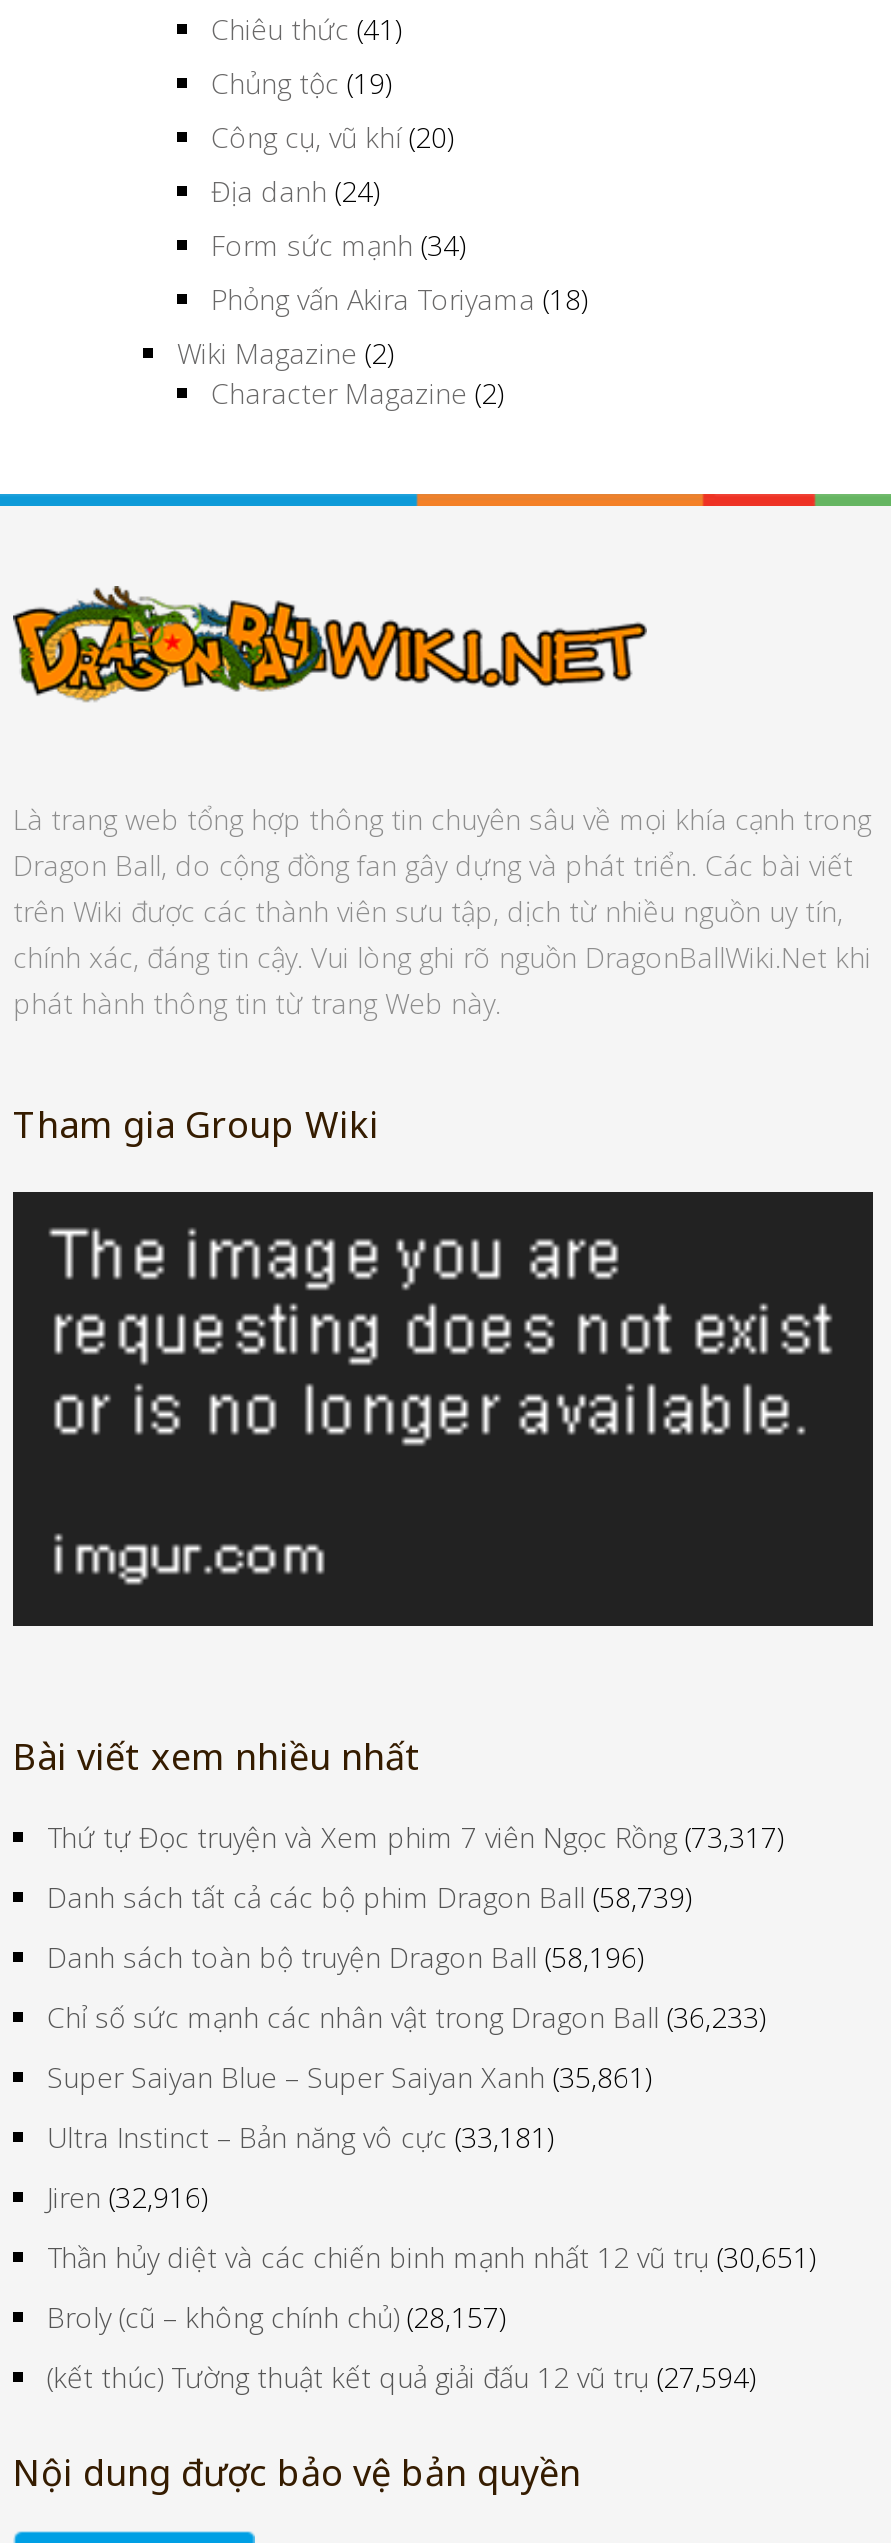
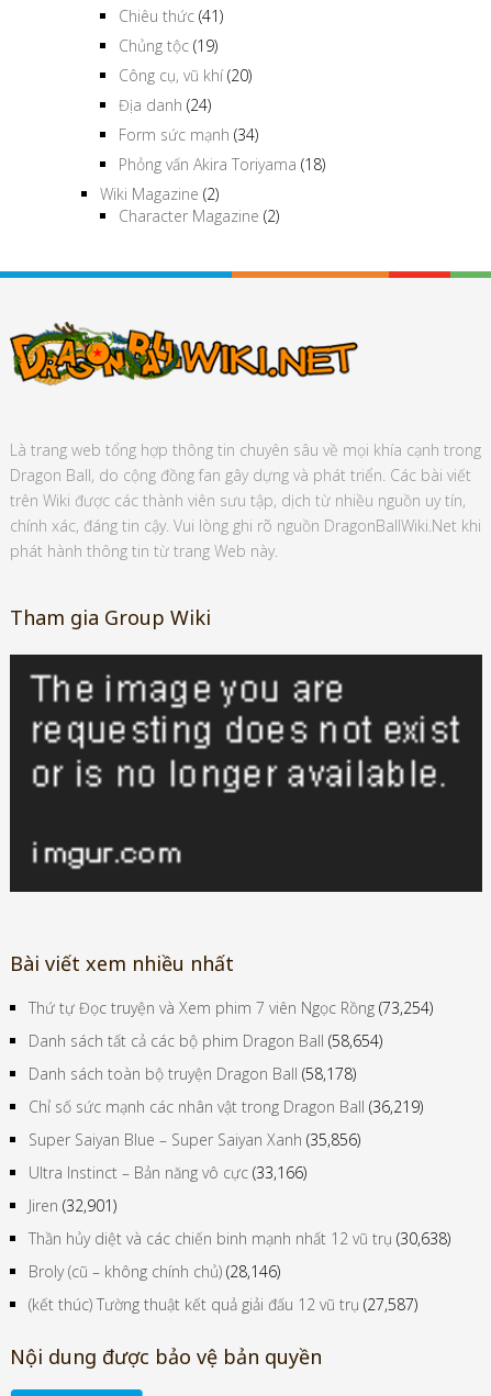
[47,1817,783,1855] Thứ tự Đọc truyện và Xem phim 7 viên Ngọc Rồng (73,317) -> [29,998,433,1019] Thứ tự Đọc truyện và Xem phim 7 viên Ngọc Rồng (73,254)
[47,1877,691,1915] Danh sách tất cả các bộ phim Dragon Ball (58,739) -> [29,1031,382,1052] Danh sách tất cả các bộ phim Dragon Ball (58,654)
[47,1937,643,1975] Danh sách toàn bộ truyện Dragon Ball (58,196) -> [29,1064,356,1085] Danh sách toàn bộ truyện Dragon Ball (58,178)
[47,1997,765,2035] Chỉ số sức mạnh các nhân vật trong Dragon Ball (36,233) -> [29,1097,423,1118] Chỉ số sức mạnh các nhân vật trong Dragon Ball (36,219)
[47,2057,651,2095] Super Saiyan Blue – Super Saiyan Xanh (35,861) -> [29,1130,360,1151] Super Saiyan Blue – Super Saiyan Xanh (35,856)
[47,2117,553,2155] Ultra Instinct – Bản năng vô cực (33,181) -> [29,1163,306,1183] Ultra Instinct – Bản năng vô cực (33,166)
[47,2177,207,2215] Jiren (32,916) -> [29,1196,116,1216] Jiren (32,901)
[47,2237,815,2275] Thần hủy diệt và các chiến binh mạnh nhất 12 vũ trụ (30,651) -> [29,1229,450,1249] Thần hủy diệt và các chiến binh mạnh nhất 12 vũ trụ (30,638)
[47,2297,505,2335] Broly (cũ – không chính chủ) (28,157) -> [29,1261,280,1282] Broly (cũ – không chính chủ) (28,146)
[47,2357,755,2395] (kết thúc) Tường thuật kết quả giải đấu 12 vũ trụ (27,594) -> [29,1294,417,1315] (kết thúc) Tường thuật kết quả giải đấu 12 vũ trụ (27,587)

